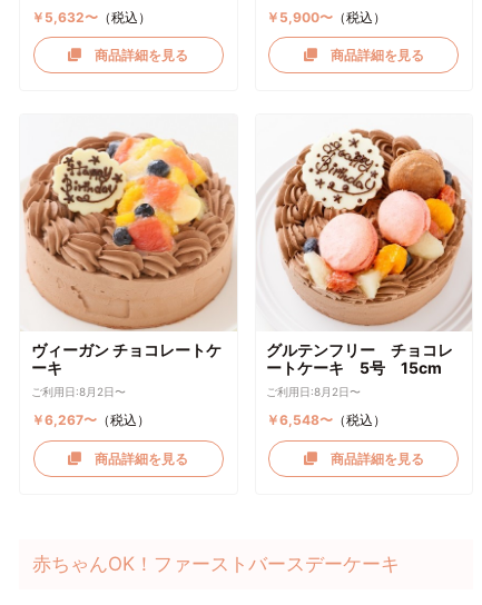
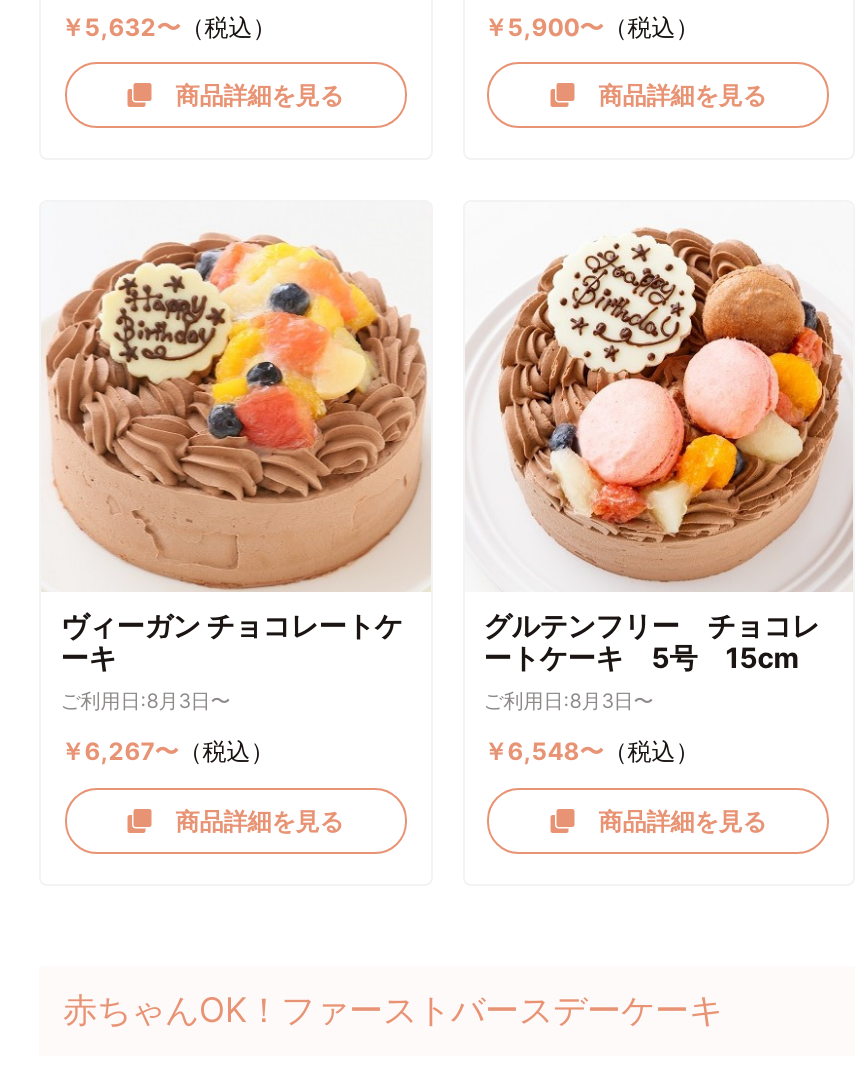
[31,385,125,399] ご利用日:8月2日〜 -> [60,689,230,713] ご利用日:8月3日〜
[266,385,361,399] ご利用日:8月2日〜 -> [483,689,653,713] ご利用日:8月3日〜

